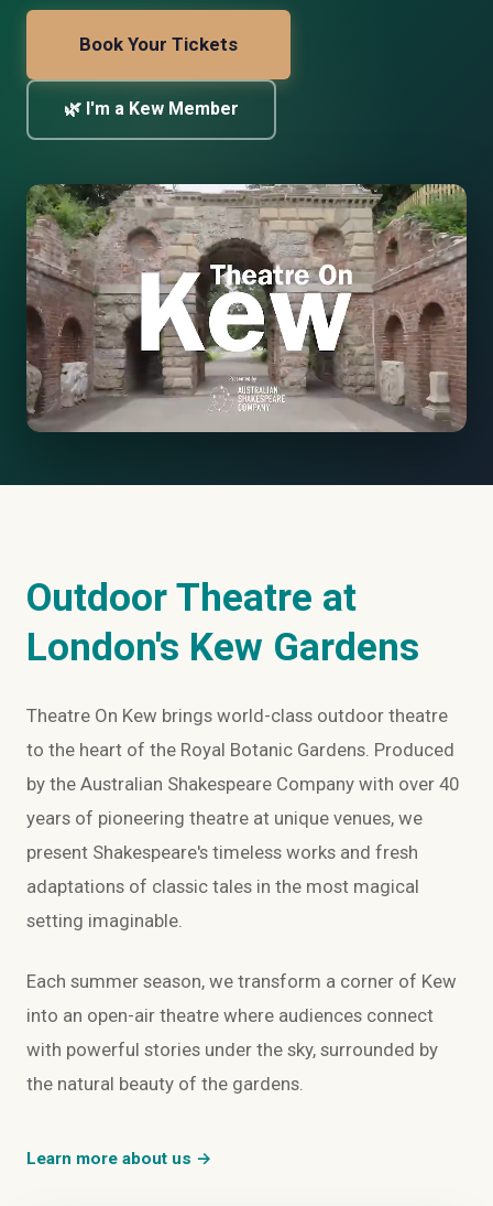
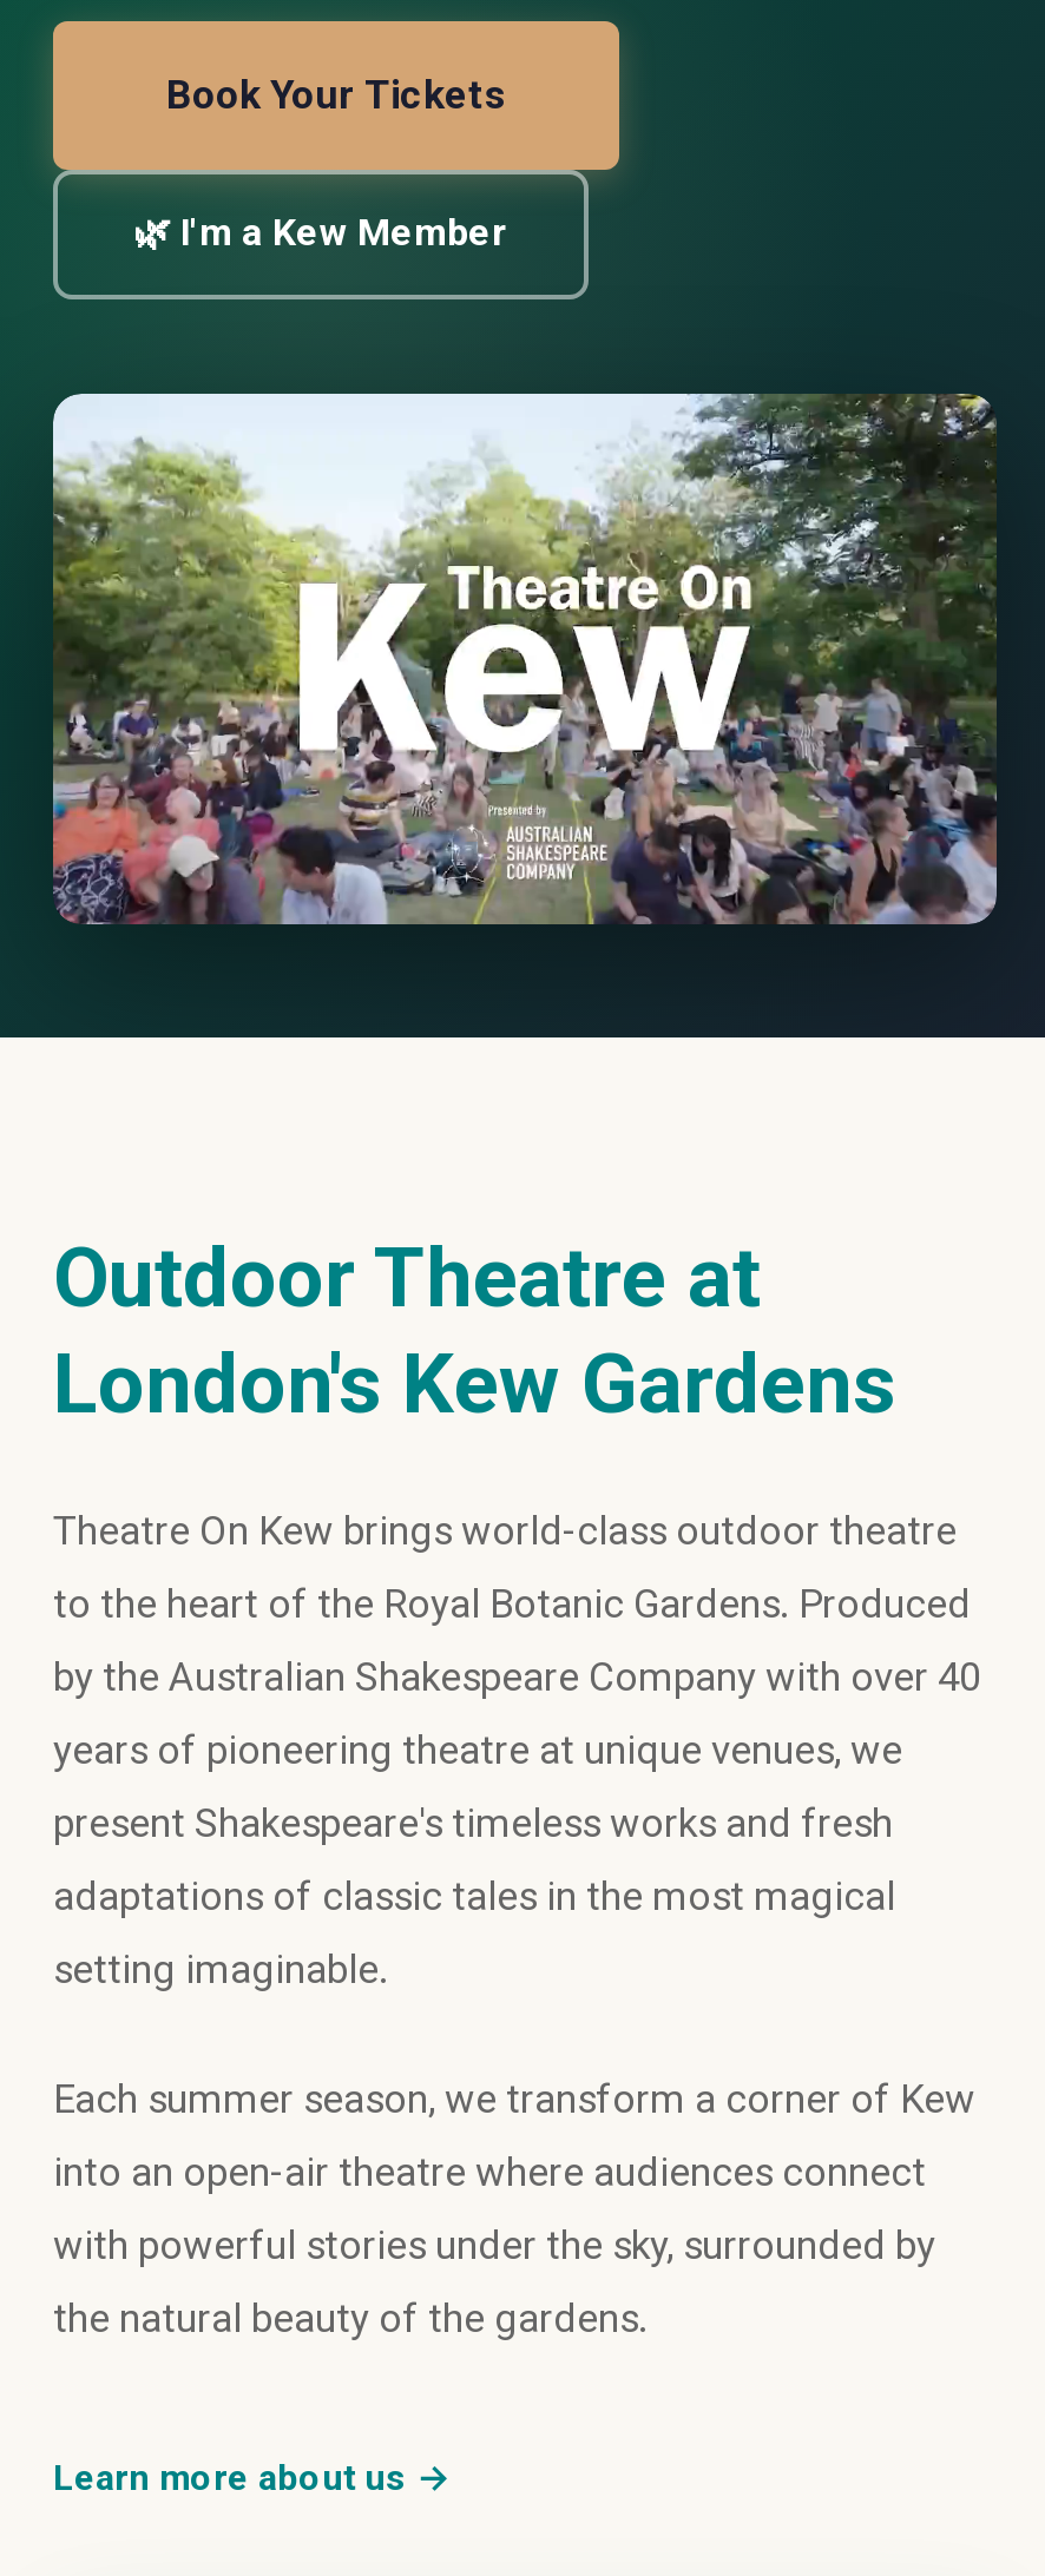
[25,183,468,433] [image] -> [51,391,997,924] [image]

